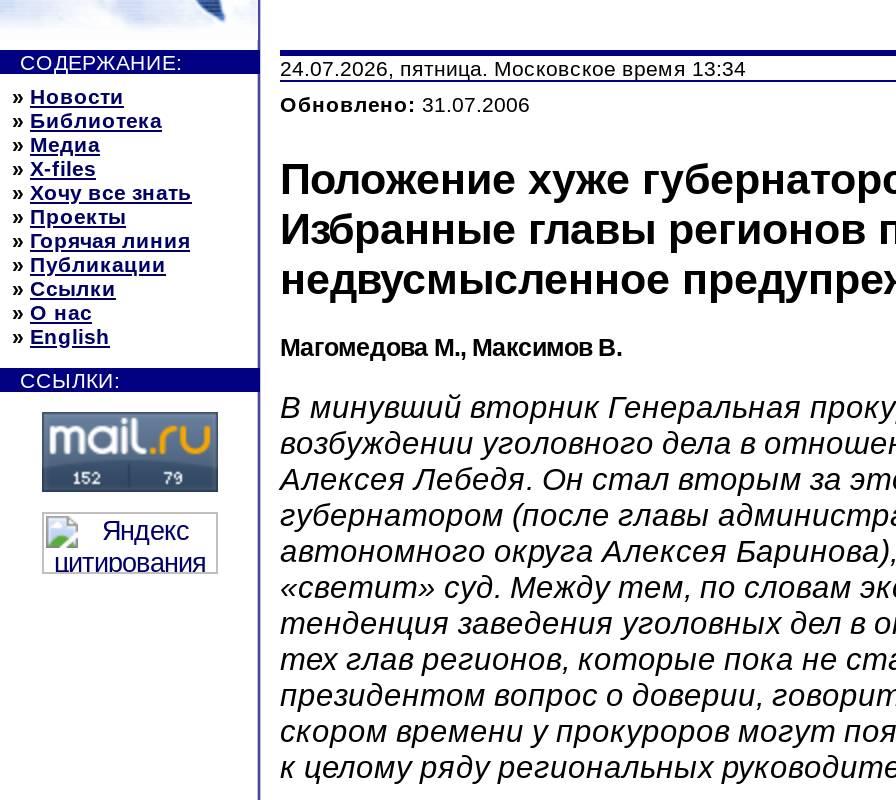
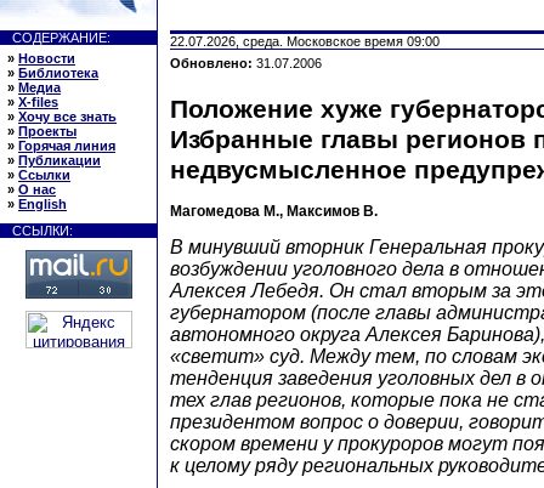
[280,56,746,80] 24.07.2026, пятница. Московское время 13:34 -> [170,34,440,49] 22.07.2026, среда. Московское время 09:00

